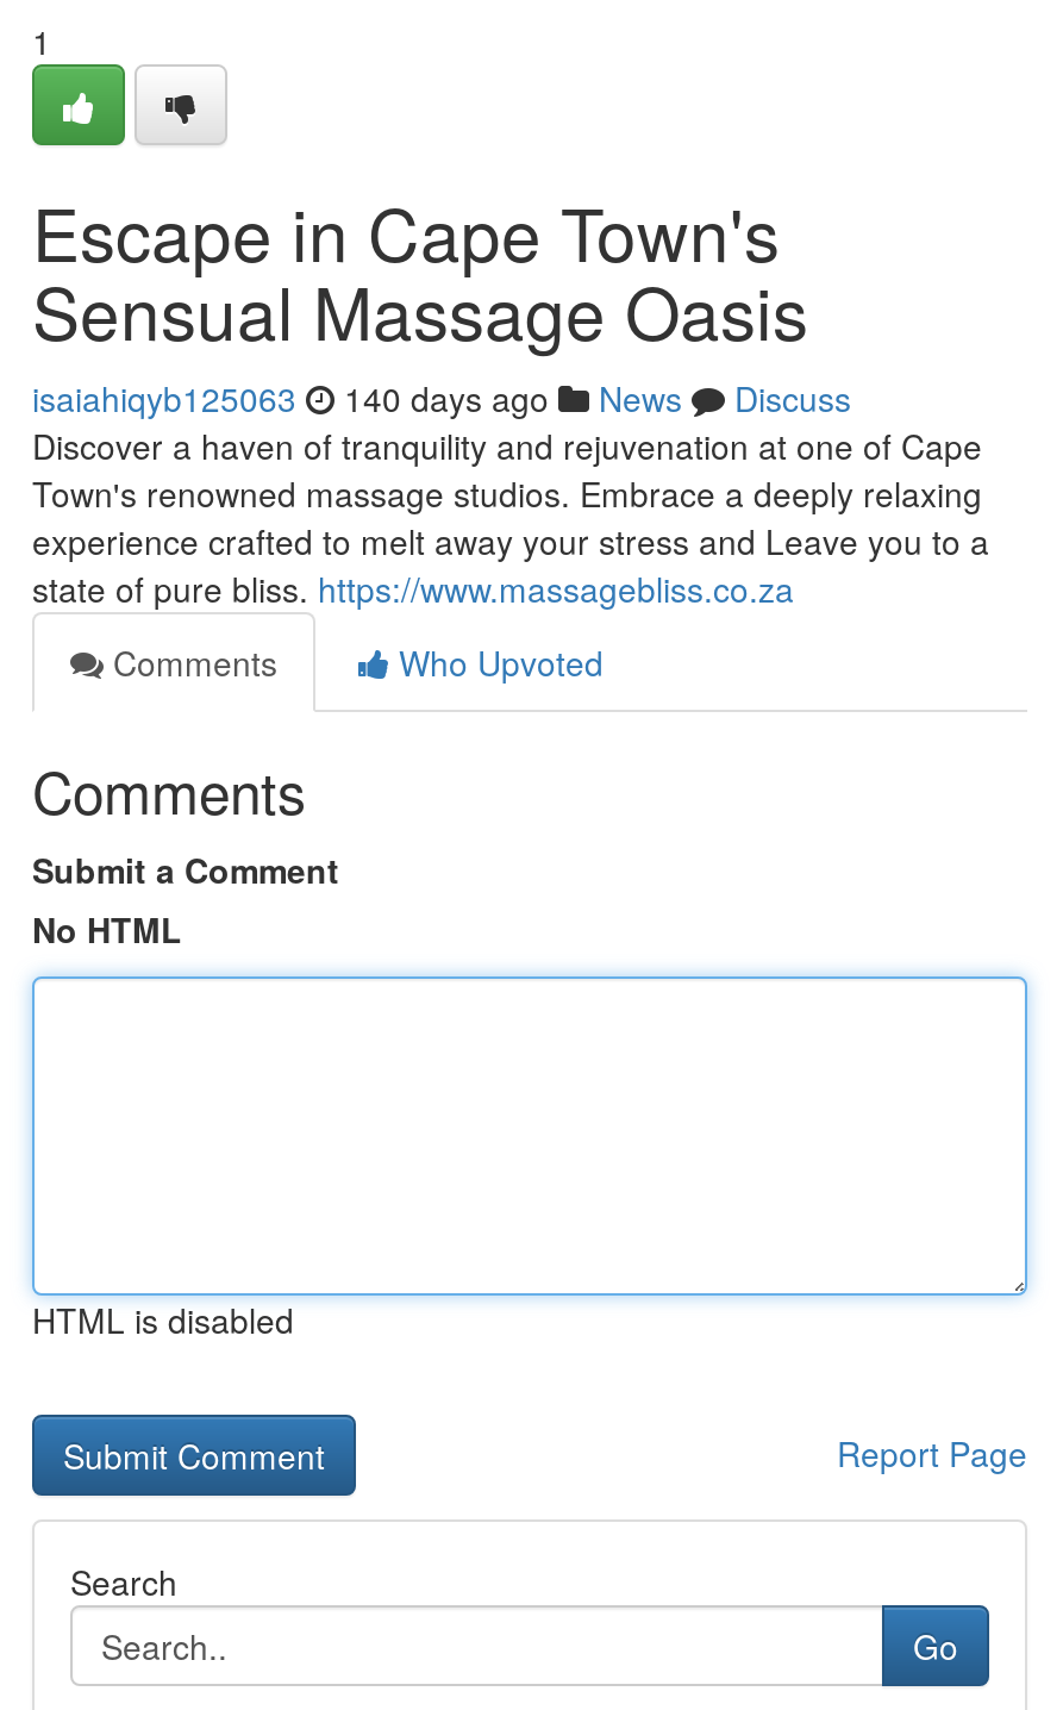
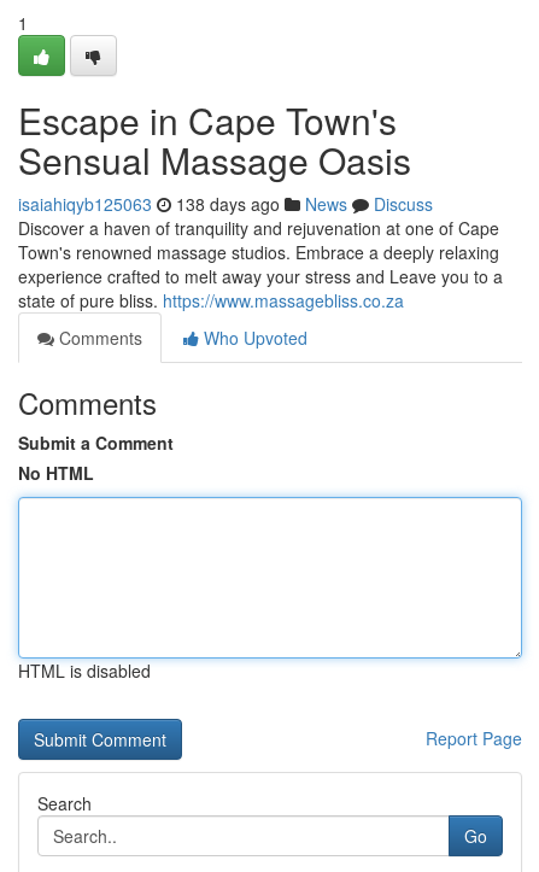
[32,374,851,422] isaiahiqyb125063 140 days ago News Discuss -> [18,192,433,216] isaiahiqyb125063 138 days ago News Discuss

